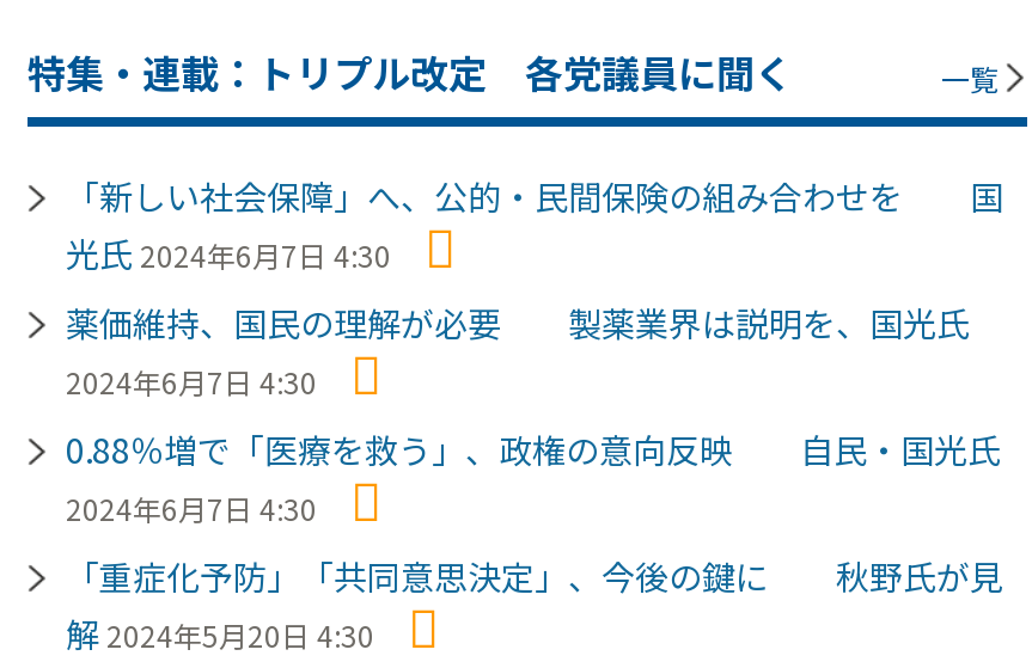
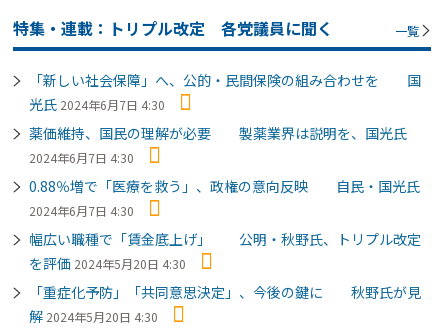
none -> [29,229,421,273] 幅広い職種で「賃金底上げ」 公明・秋野氏、トリプル改定 | を評価 2024年5月20日 4:30

